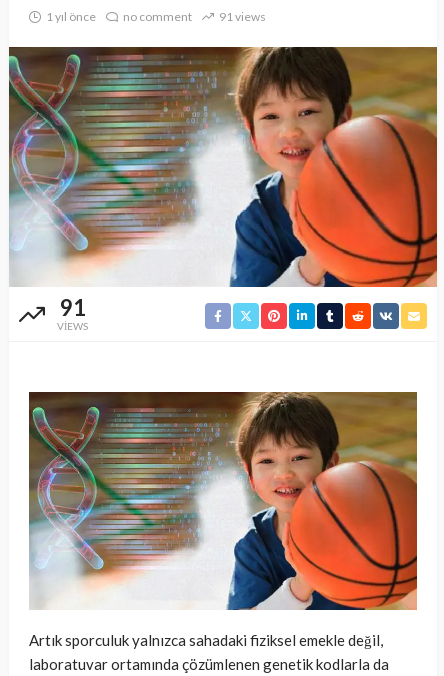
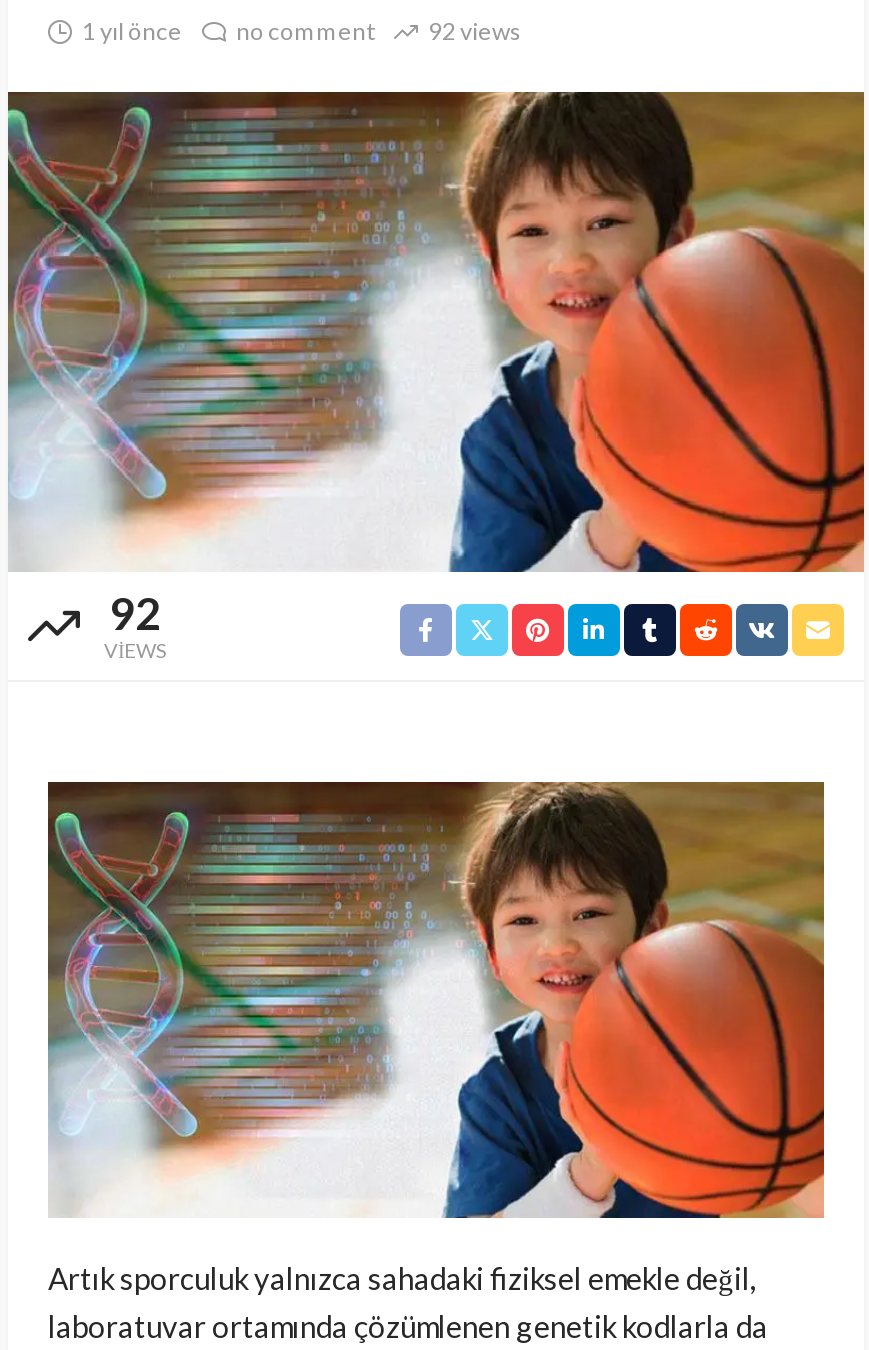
[46,9,266,24] 1 yıl önce no comment 91 views -> [82,16,522,46] 1 yıl önce no comment 92 views
[59,294,85,321] 91 -> [109,586,161,640] 92

